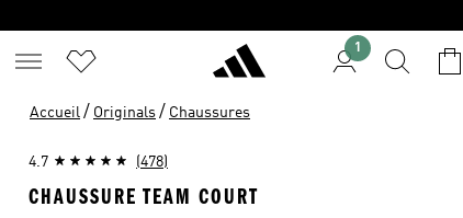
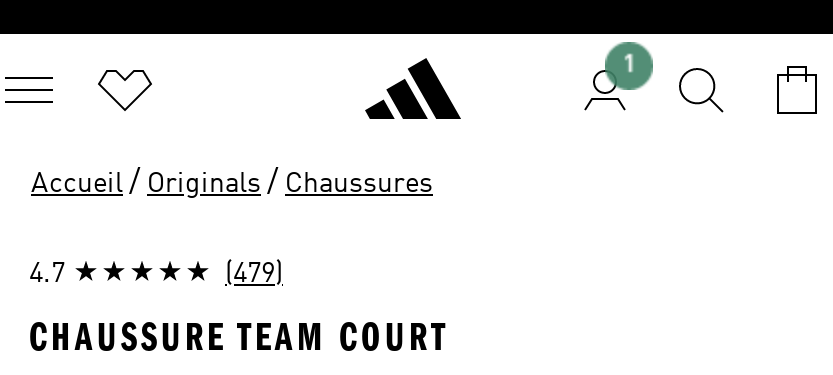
[136,154,168,170] (478) -> [225,260,283,288] (479)

